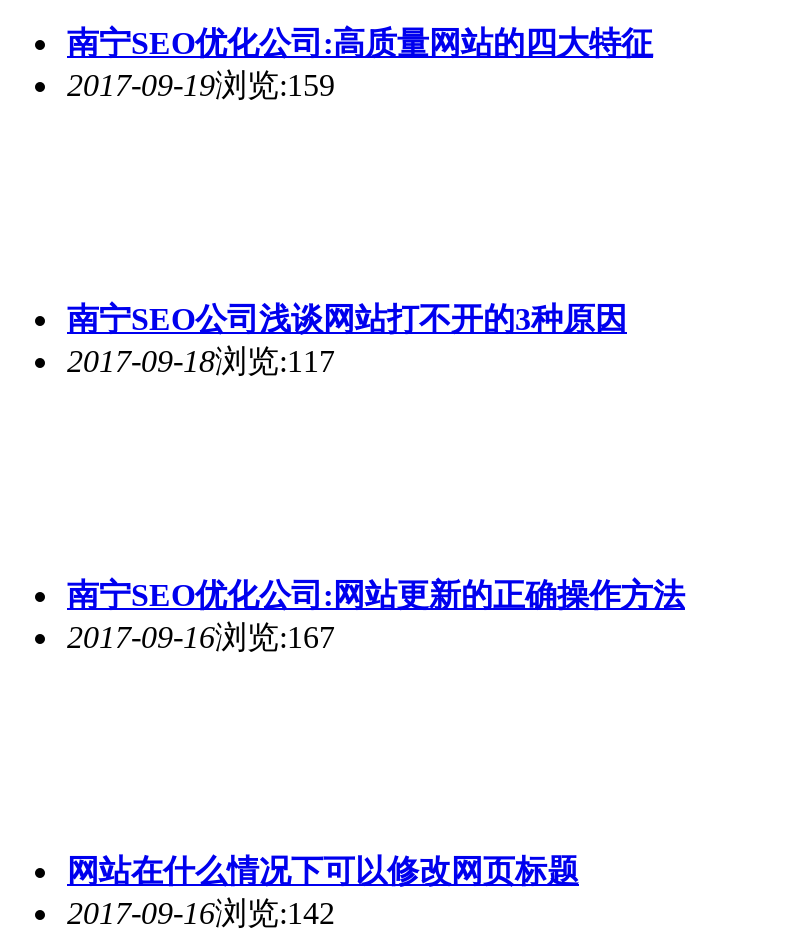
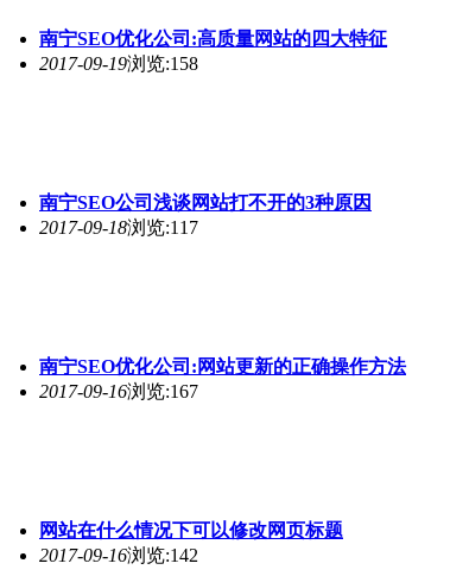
[67,68,335,102] 2017-09-19浏览:159 -> [39,53,198,74] 2017-09-19浏览:158

